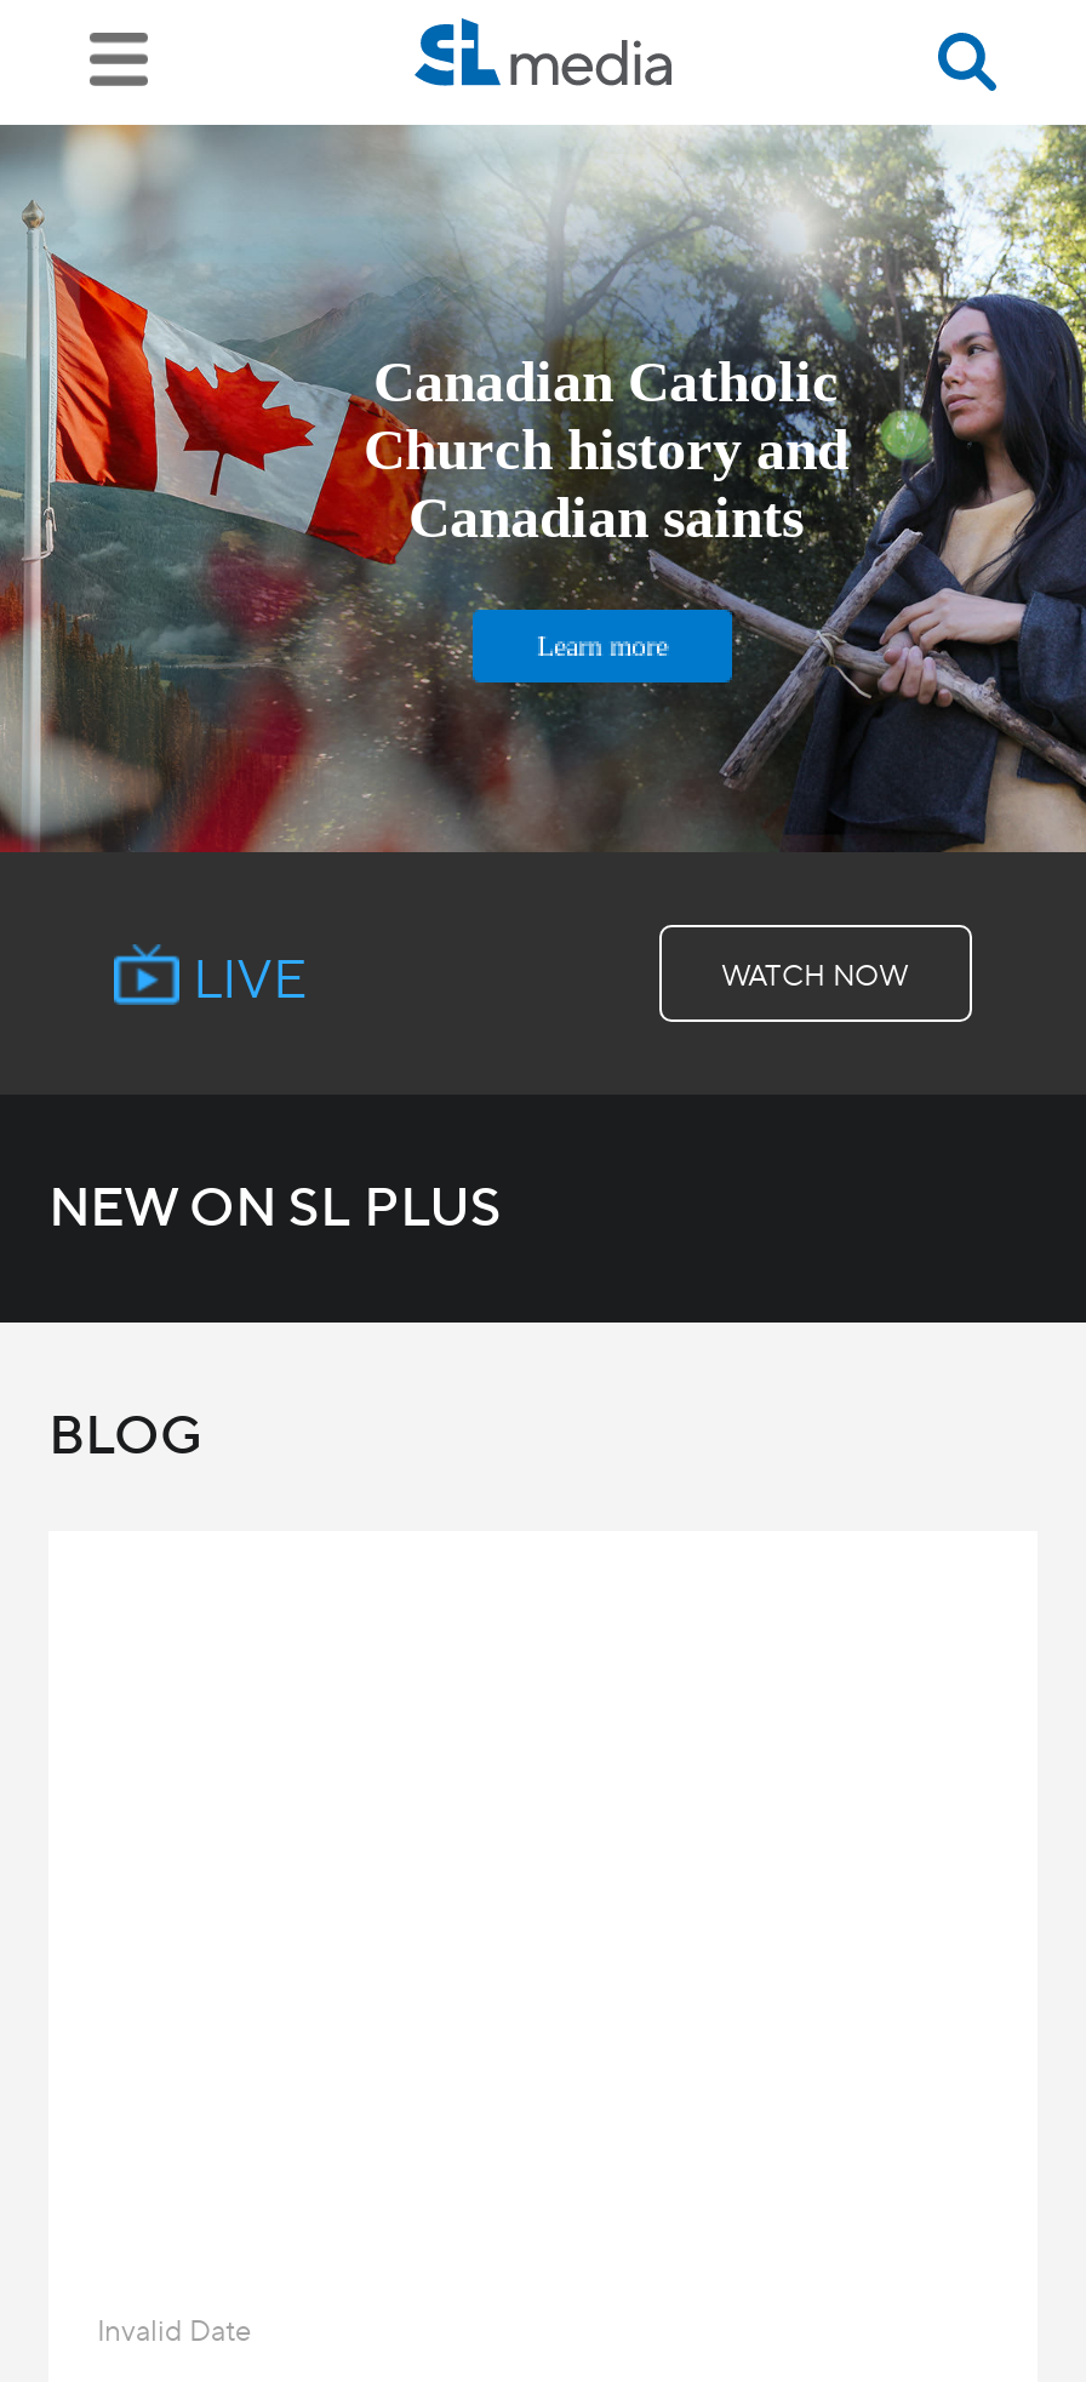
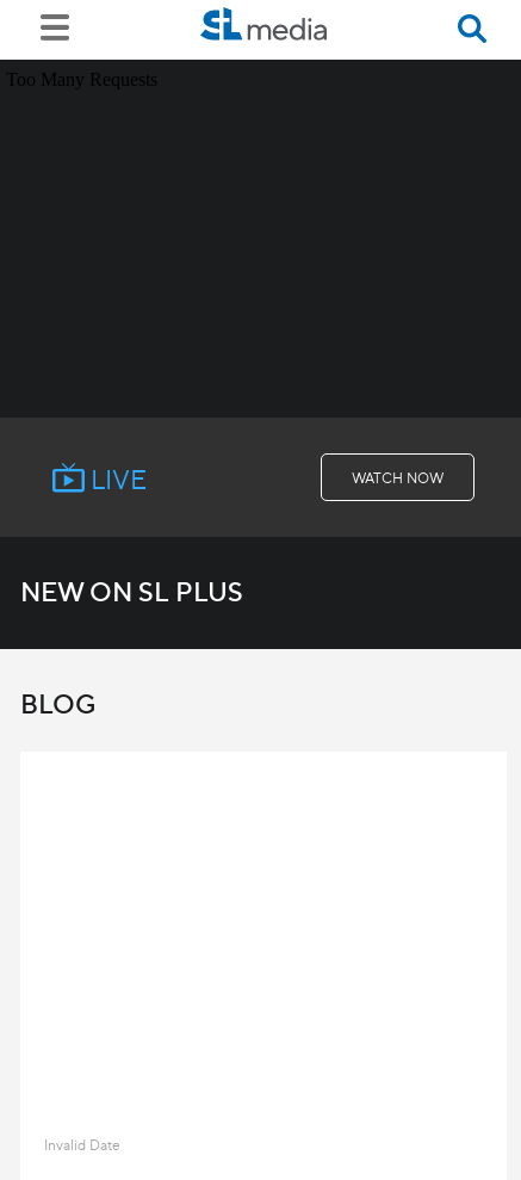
[7,122,1079,855] [image] -> none

